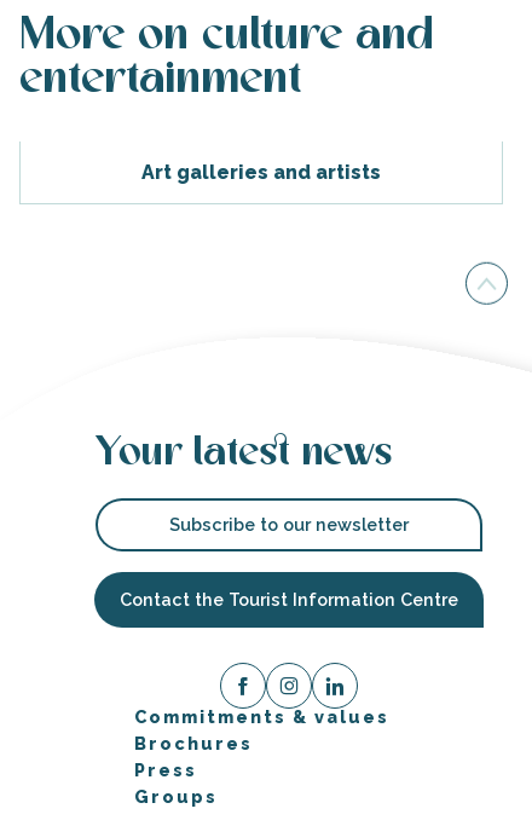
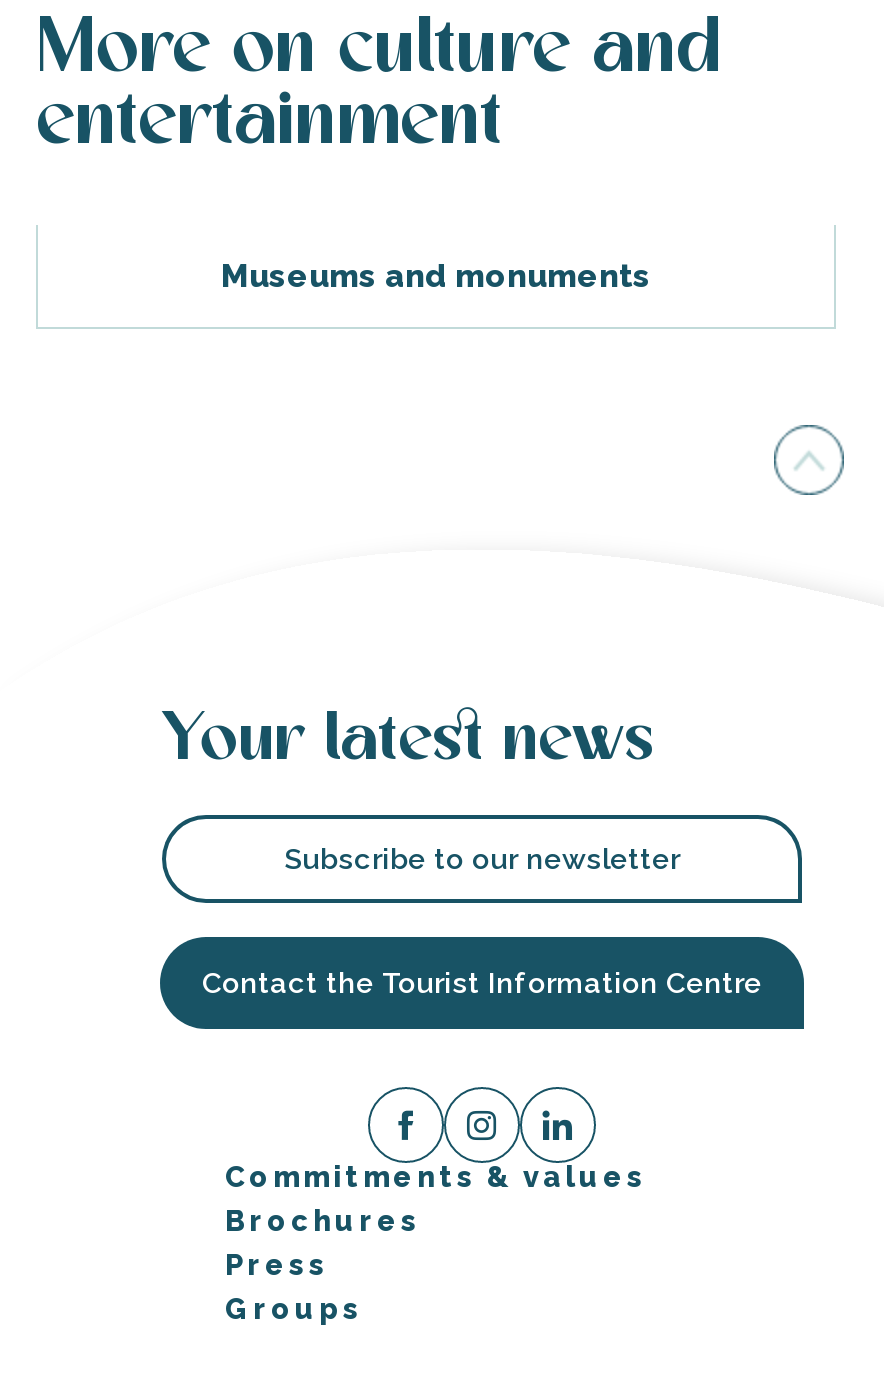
[141,161,381,184] Art galleries and artists -> [221,257,651,295] Museums and monuments

